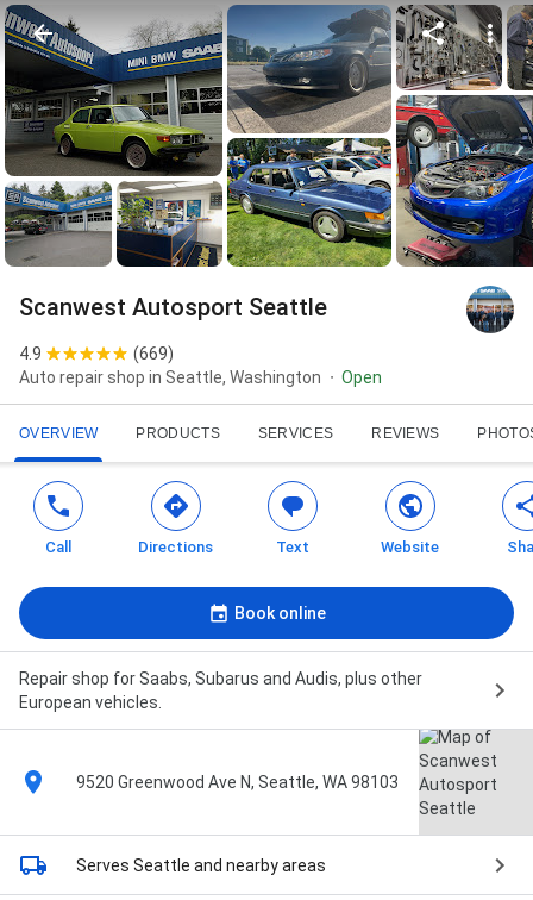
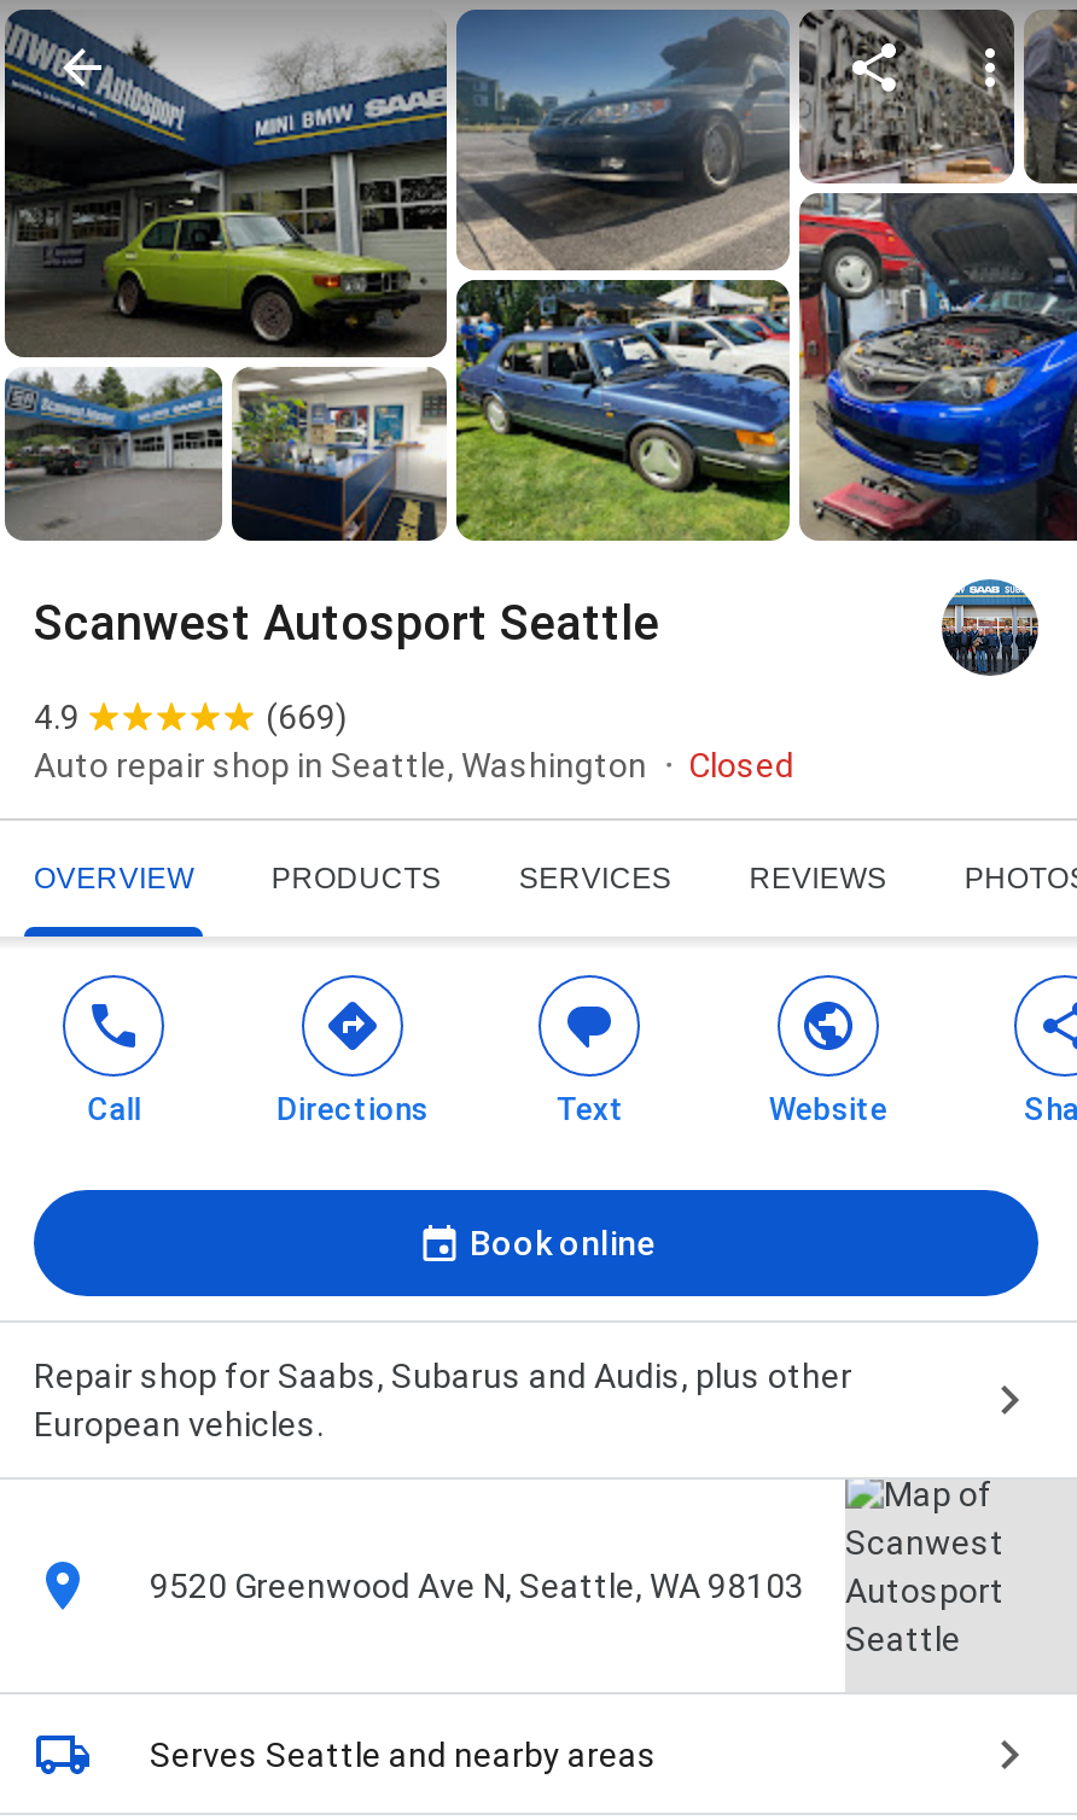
[341,368,382,387] Open -> [688,746,794,785] Closed

